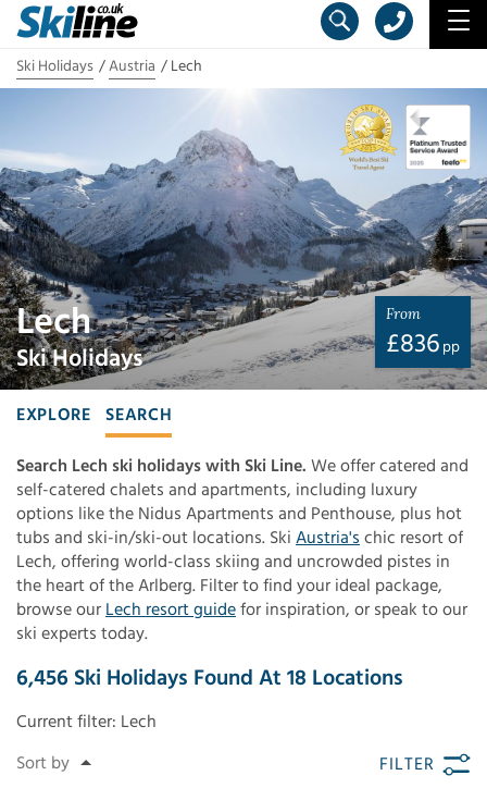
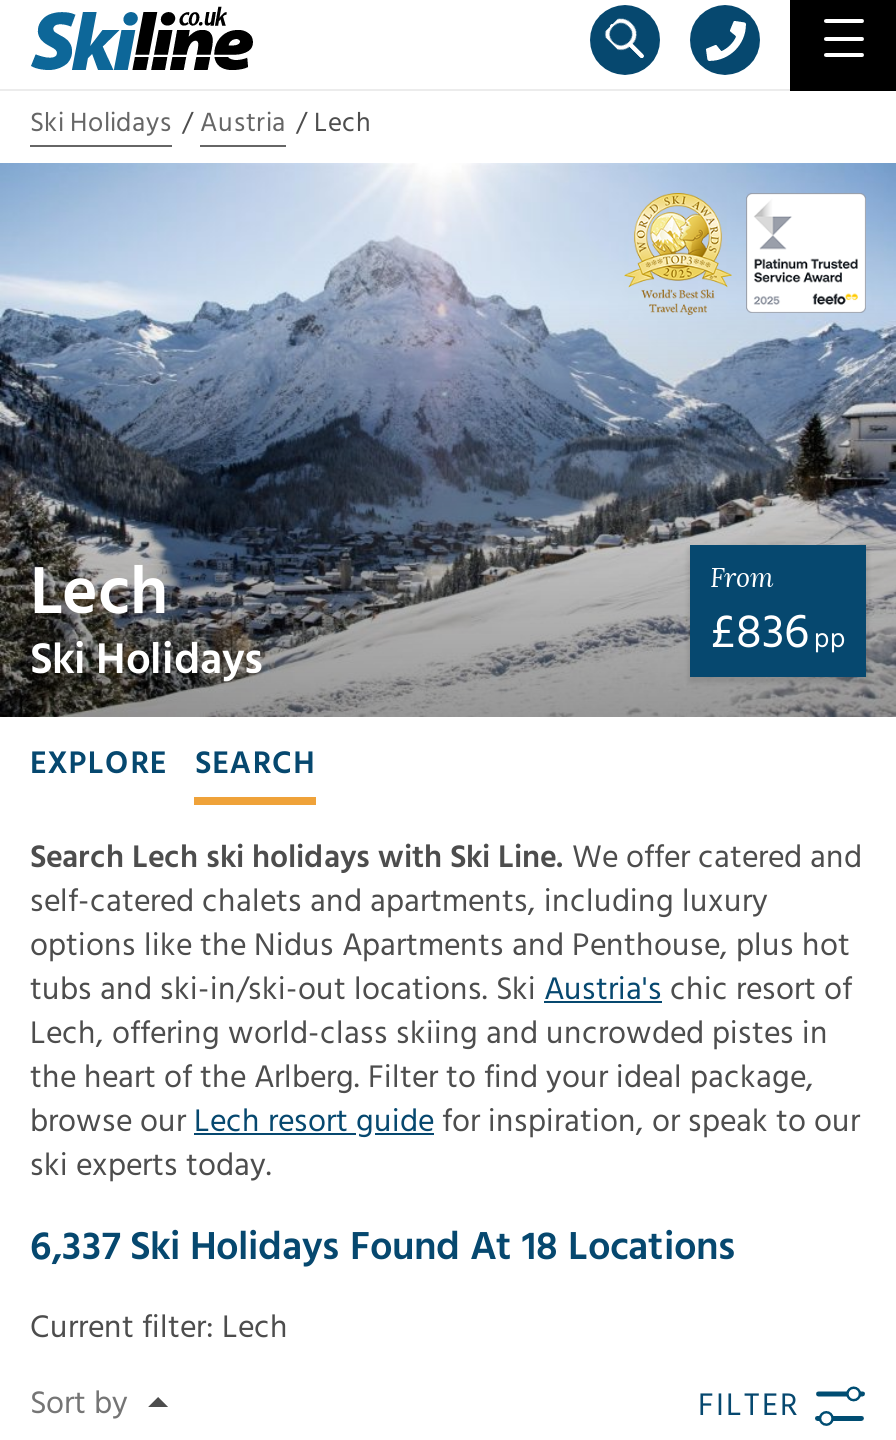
[16,662,403,693] 6,456 Ski Holidays Found At 18 Locations -> [30,1218,736,1274] 6,337 Ski Holidays Found At 18 Locations

